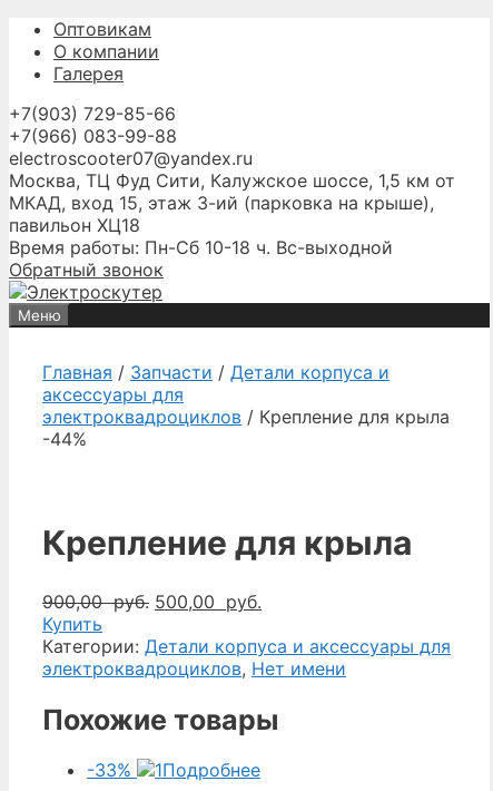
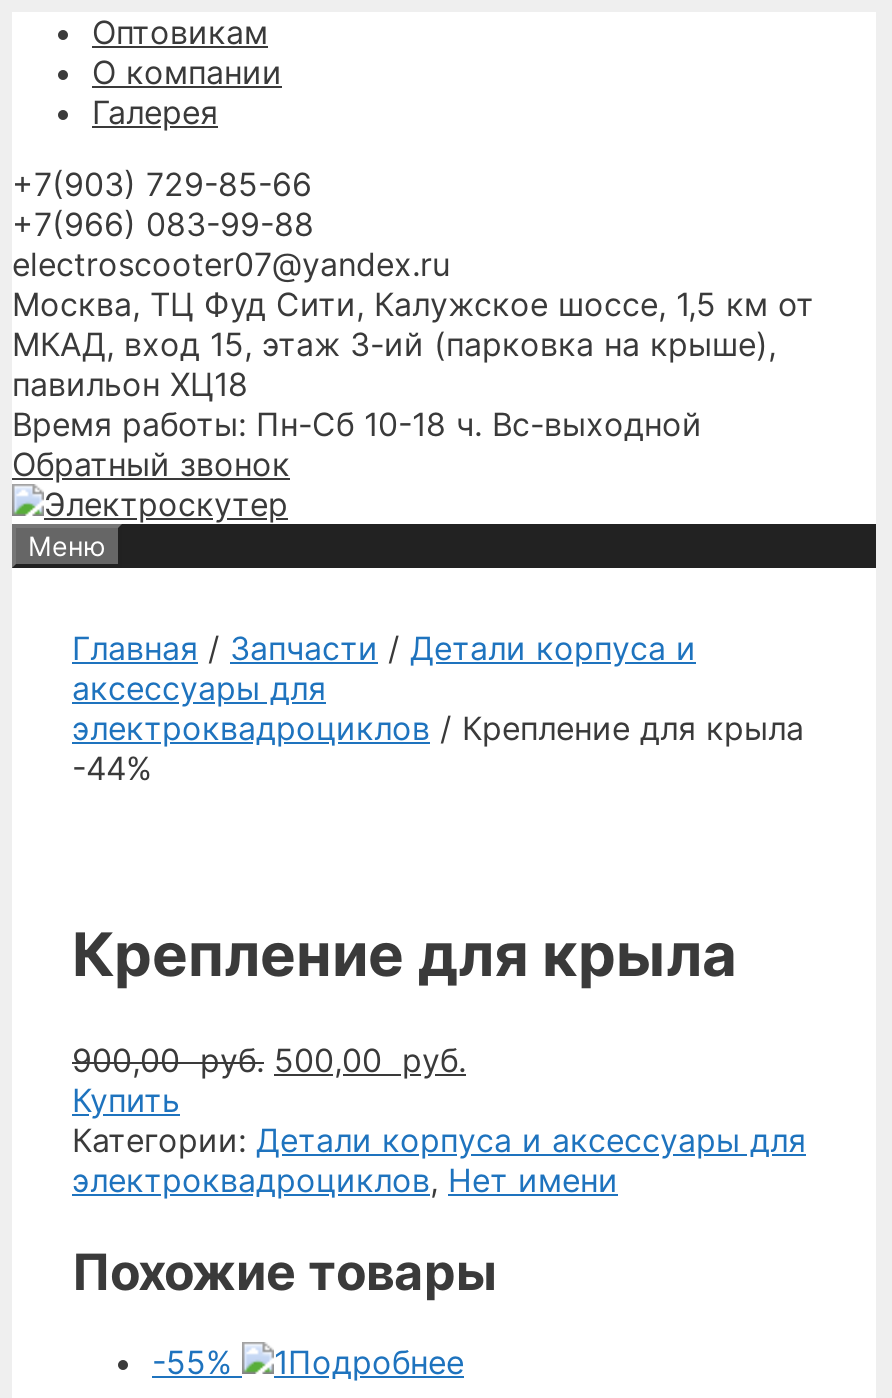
[87,759,260,781] -33% Подробнее -> [152,1343,464,1383] -55% Подробнее

